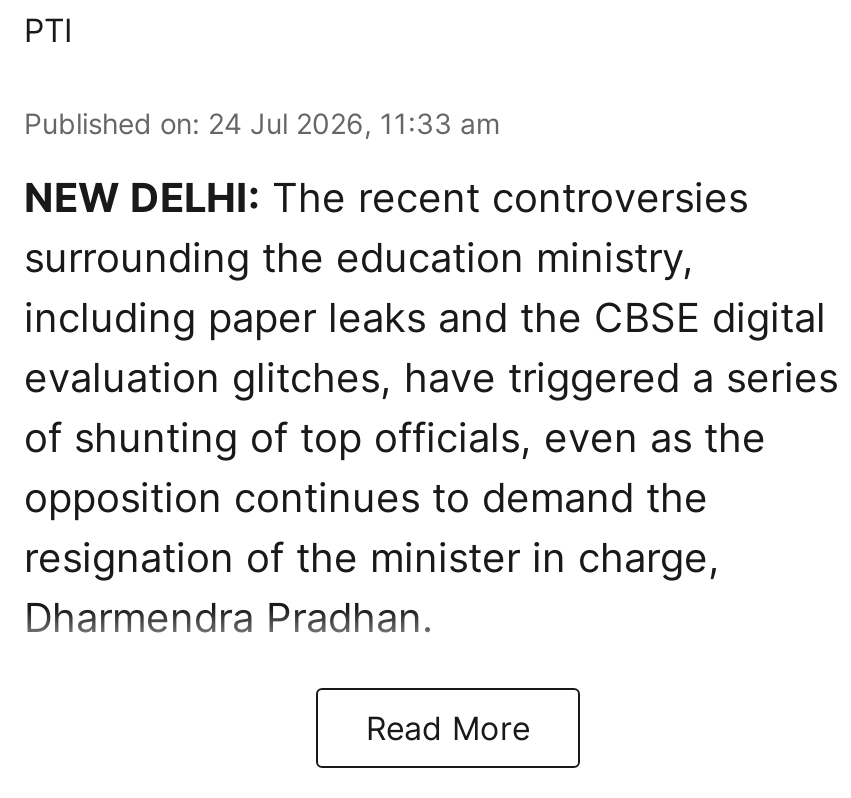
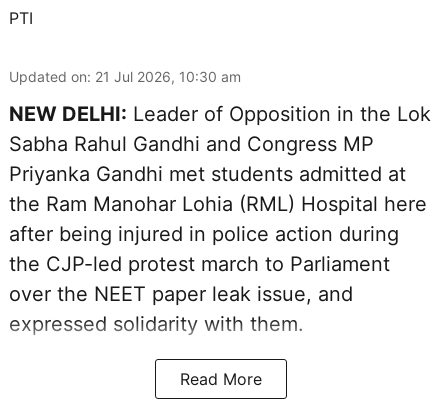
[24,105,500,139] Published on: 24 Jul 2026, 11:33 am -> [9,68,241,85] Updated on: 21 Jul 2026, 10:30 am
[24,173,838,641] NEW DELHI: The recent controversies | surrounding the education ministry, | including paper leaks and the CBSE digital | evaluation glitches, have triggered a series | of shunting of top officials, even as the | opposition continues to demand the | resignation of the minister in charge, | Dharmendra Pradhan. -> [9,102,431,336] NEW DELHI: Leader of Opposition in the Lok | Sabha Rahul Gandhi and Congress MP | Priyanka Gandhi met students admitted at | the Ram Manohar Lohia (RML) Hospital here | after being injured in police action during | the CJP-led protest march to Parliament | over the NEET paper leak issue, and | expressed solidarity with them.

